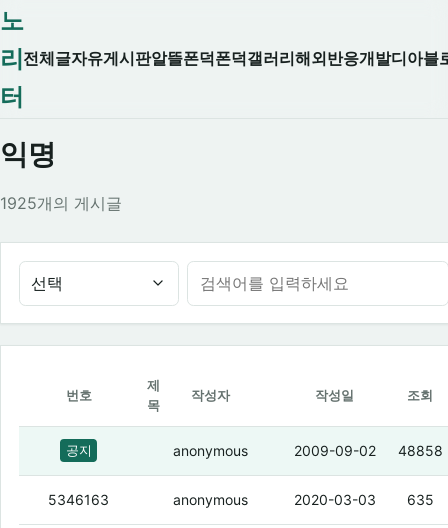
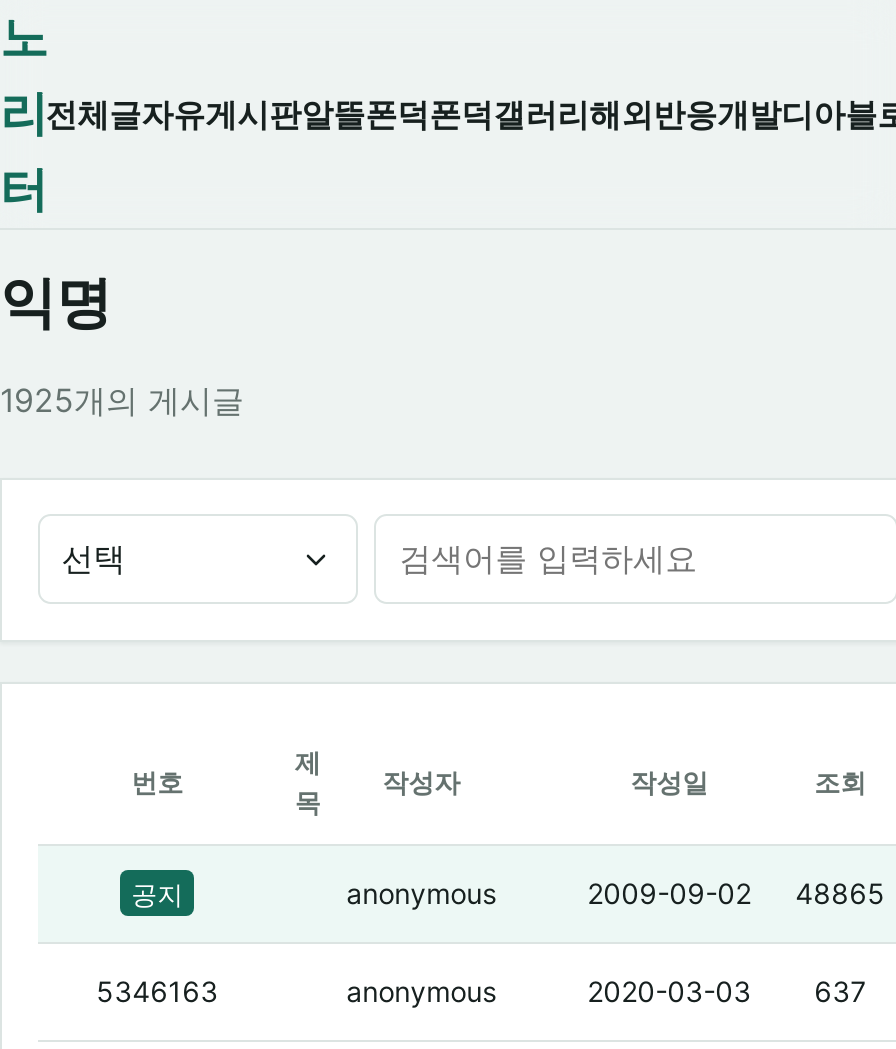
[398,442,443,459] 48858 -> [795,876,885,910] 48865
[294,491,434,508] 2020-03-03 635 -> [587,974,866,1008] 2020-03-03 637

